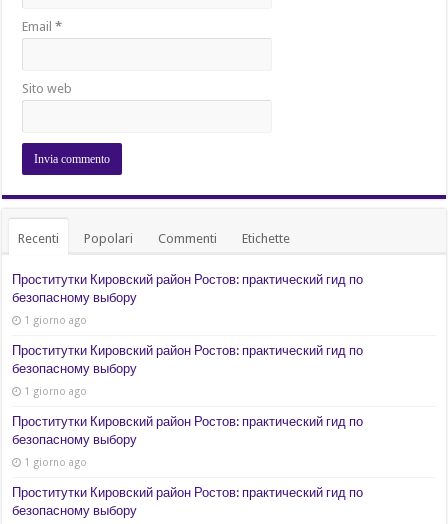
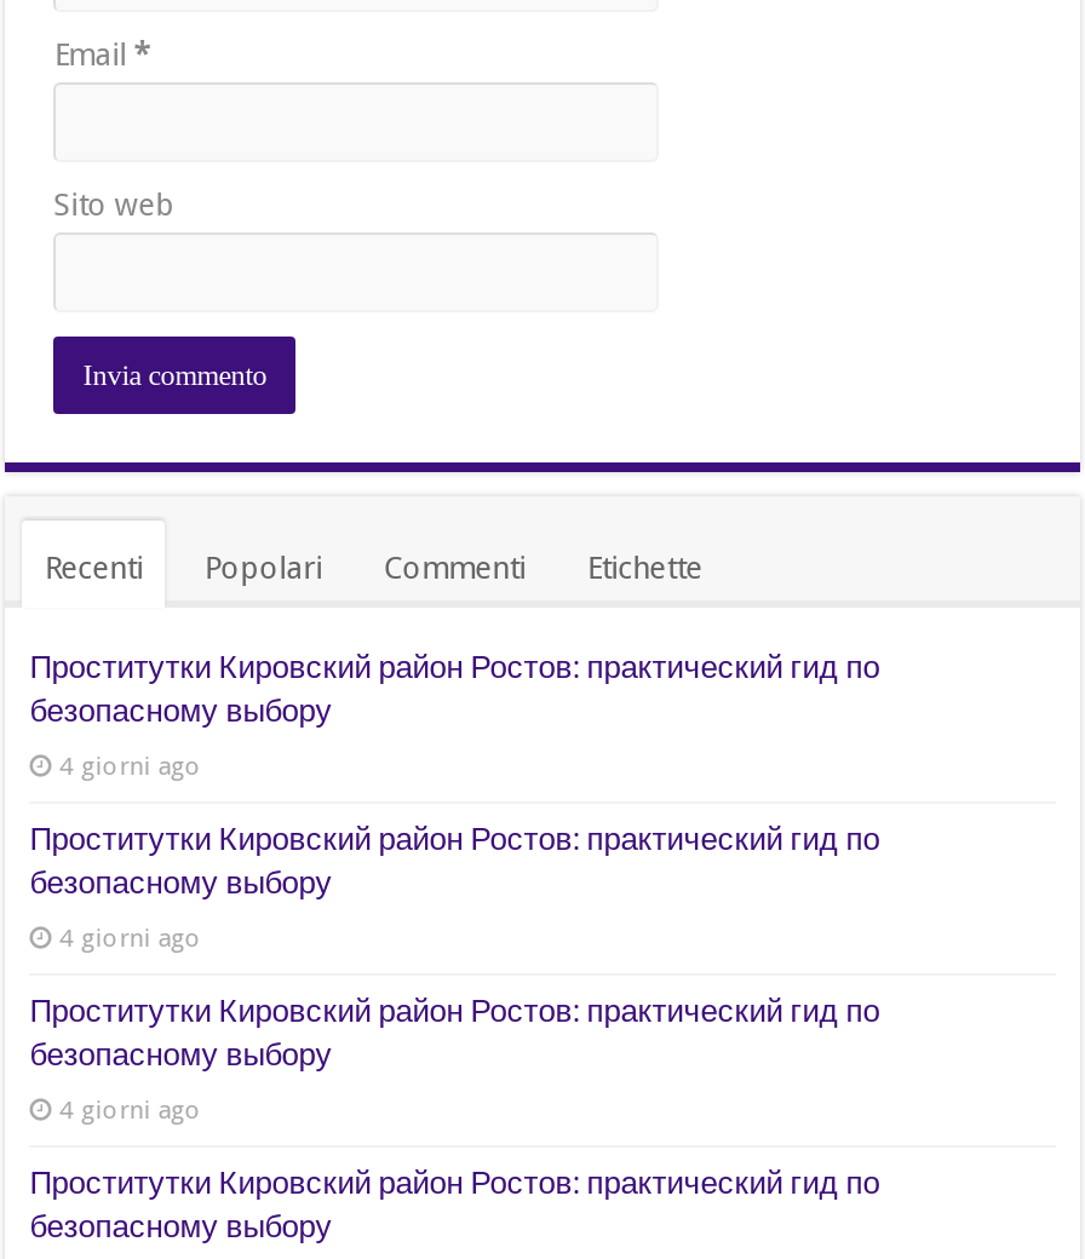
[24,314,87,326] 1 giorno ago -> [59,750,201,779] 4 giorni ago
[24,385,87,397] 1 giorno ago -> [59,921,201,951] 4 giorni ago
[24,456,87,468] 1 giorno ago -> [59,1093,201,1122] 4 giorni ago

